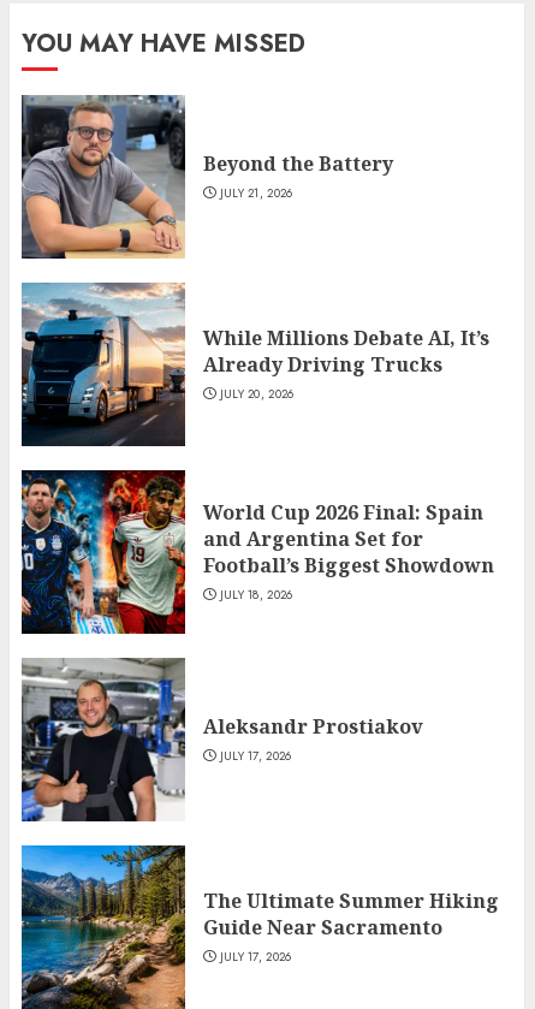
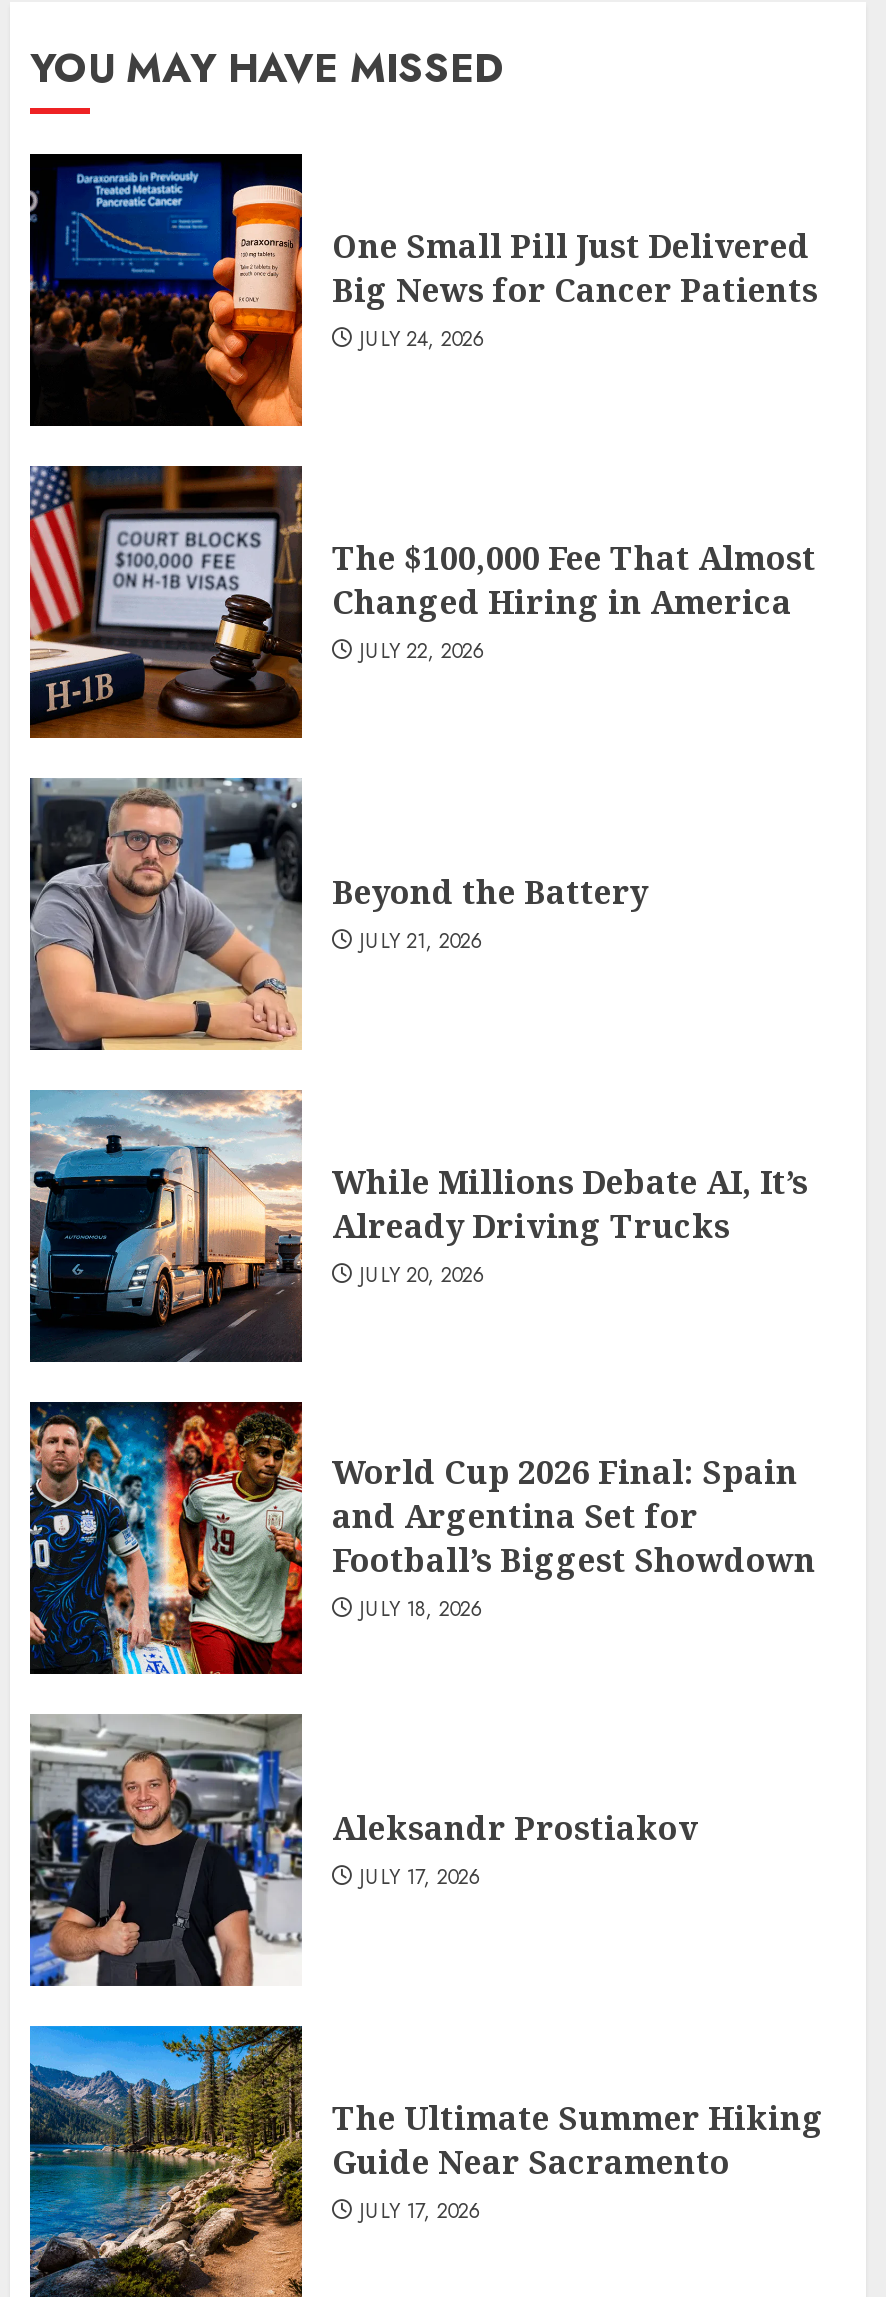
none -> [28,153,818,427] [image] | One Small Pill Just Delivered | Big News for Cancer Patients | JULY 24, 2026
none -> [28,465,816,741] [image] | The $100,000 Fee That Almost | Changed Hiring in America | JULY 22, 2026

